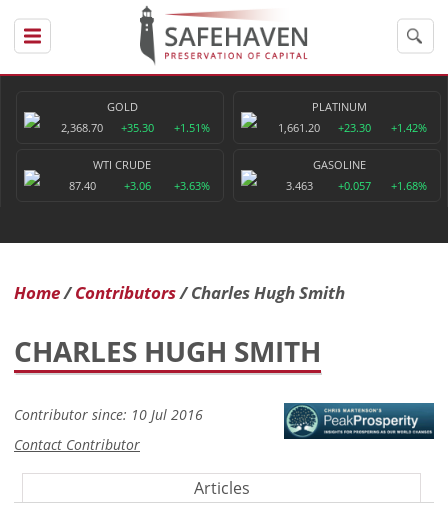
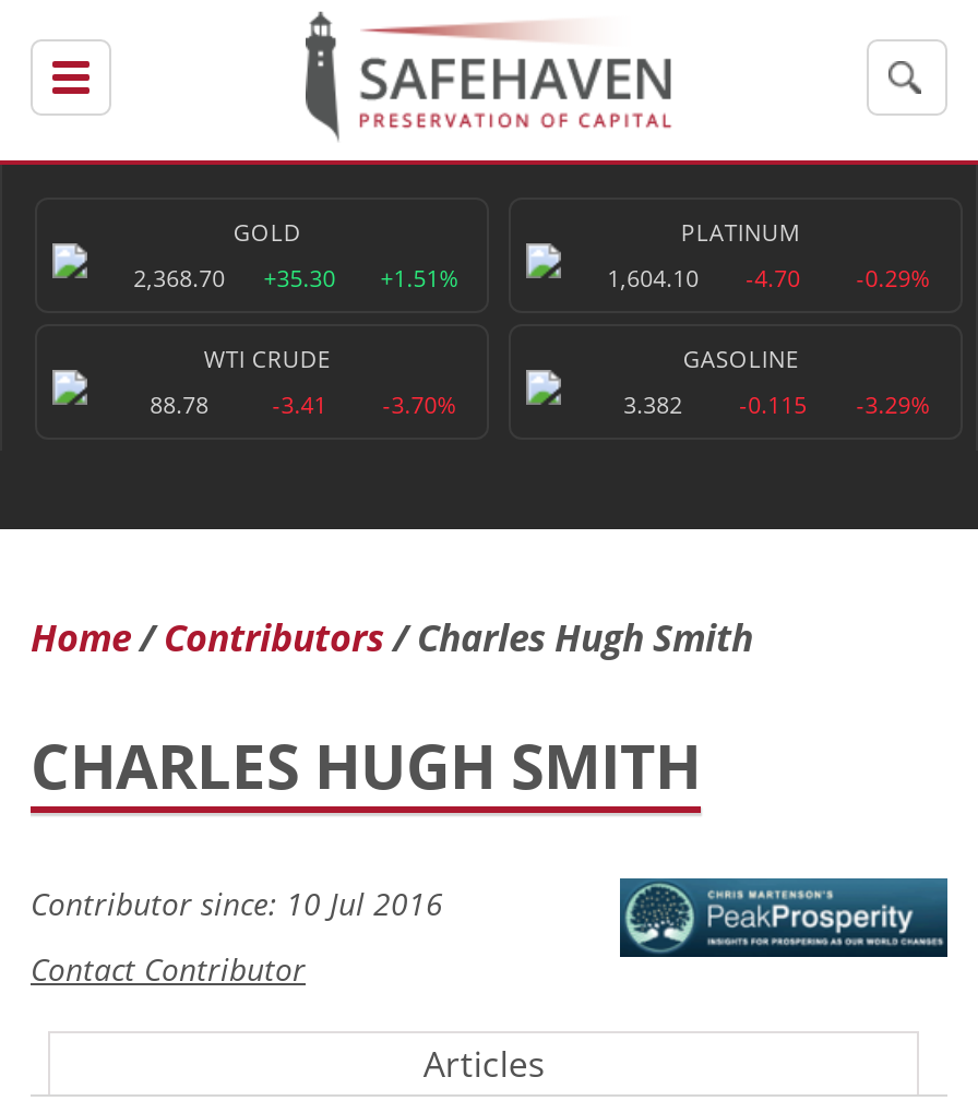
[278,121,320,135] 1,661.20 -> [607,263,699,294] 1,604.10
[338,121,371,135] +23.30 -> [746,263,801,294] -4.70
[391,121,427,135] +1.42% -> [856,263,930,294] -0.29%
[69,179,96,193] 87.40 -> [150,390,209,420] 88.78
[124,179,151,193] +3.06 -> [272,390,327,420] -3.41
[174,179,210,193] +3.63% -> [382,390,457,420] -3.70%
[286,179,313,193] 3.463 -> [624,390,683,420] 3.382
[338,179,371,193] +0.057 -> [739,390,807,420] -0.115
[391,179,427,193] +1.68% -> [856,390,930,420] -3.29%

